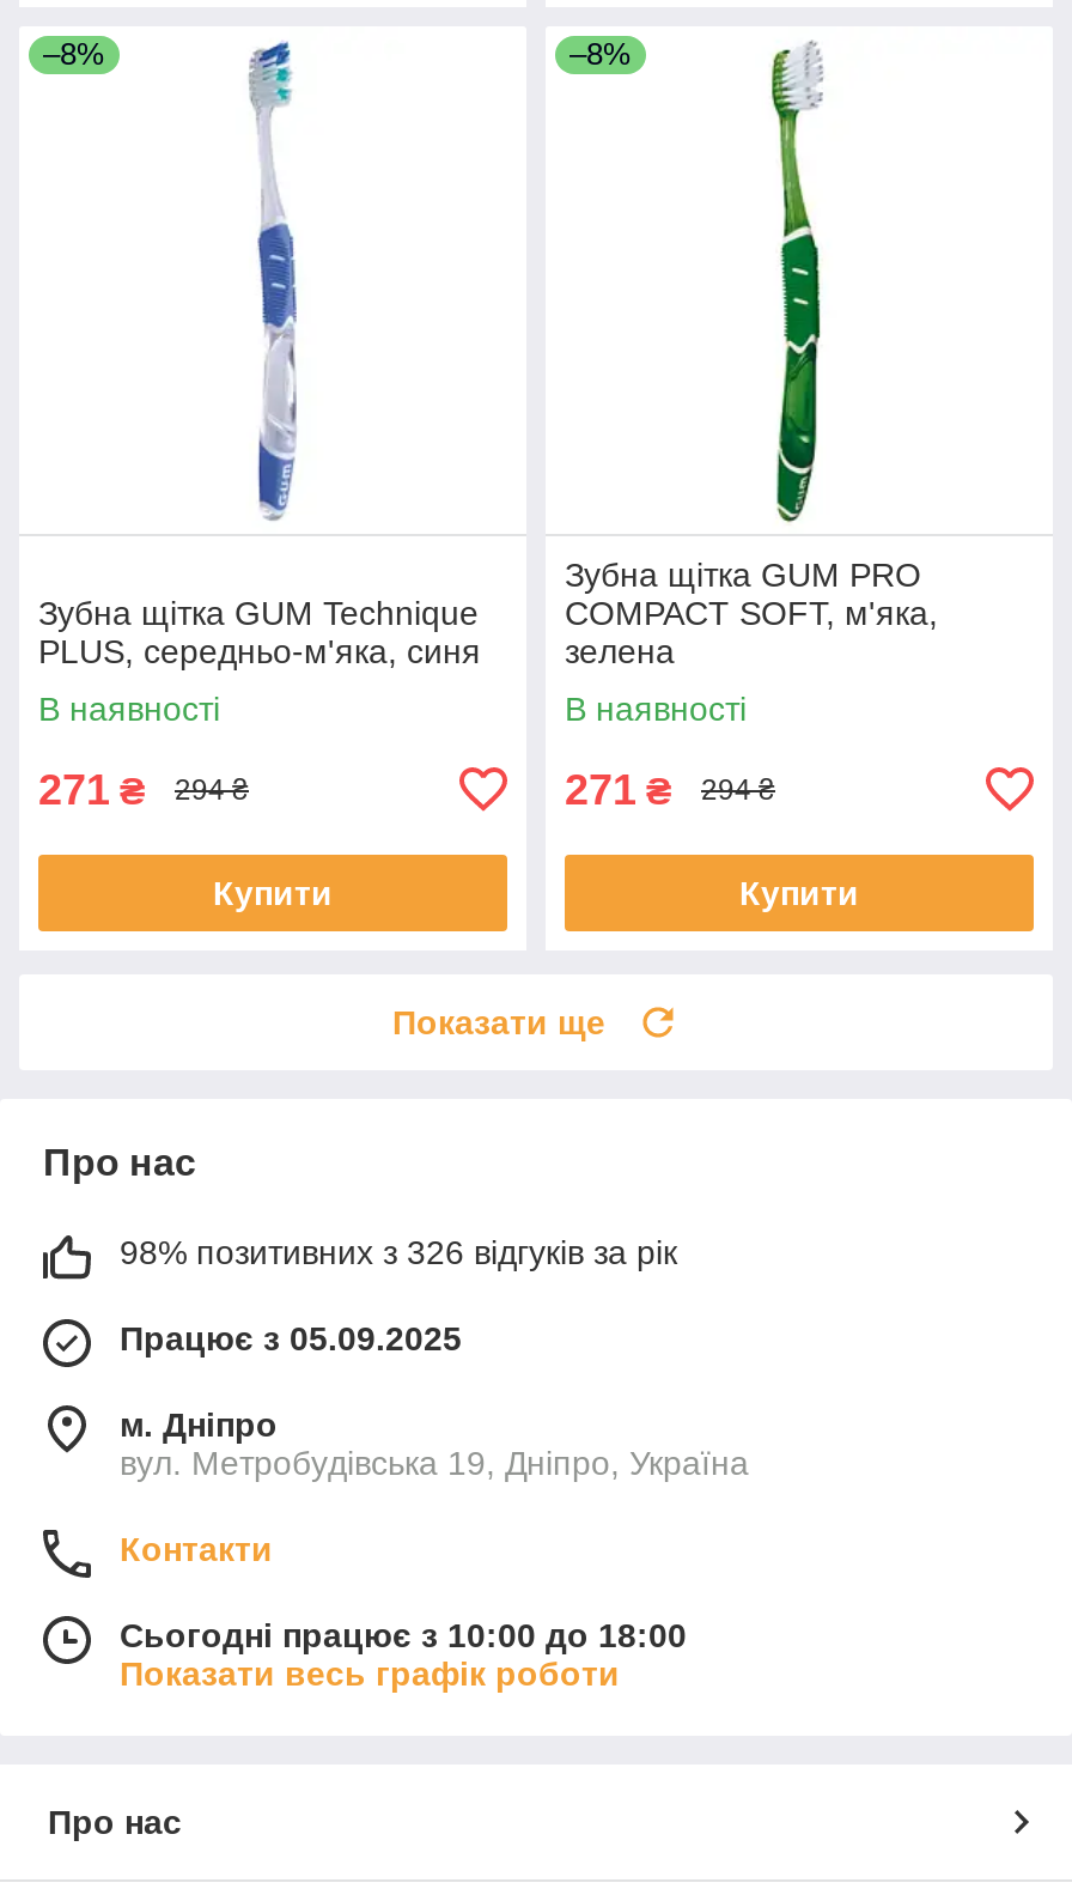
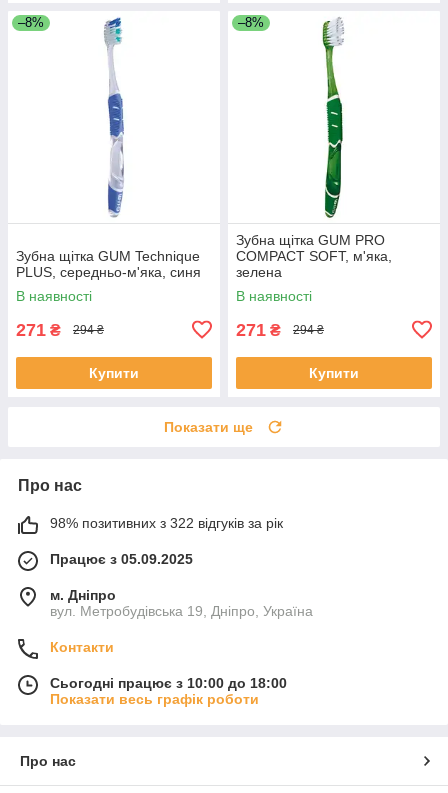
[120,1233,677,1271] 98% позитивних з 326 відгуків за рік -> [50,515,283,531] 98% позитивних з 322 відгуків за рік

